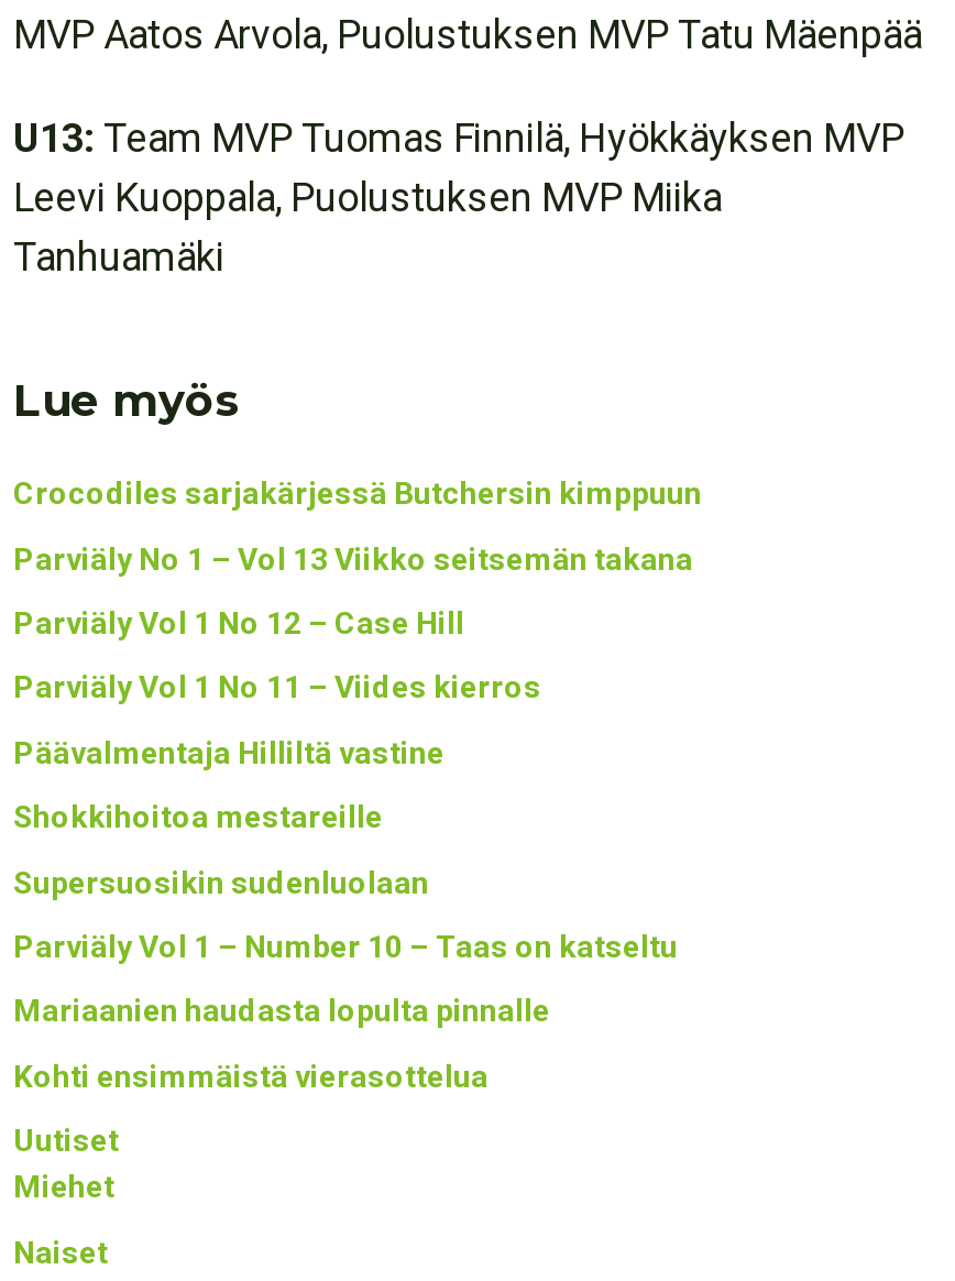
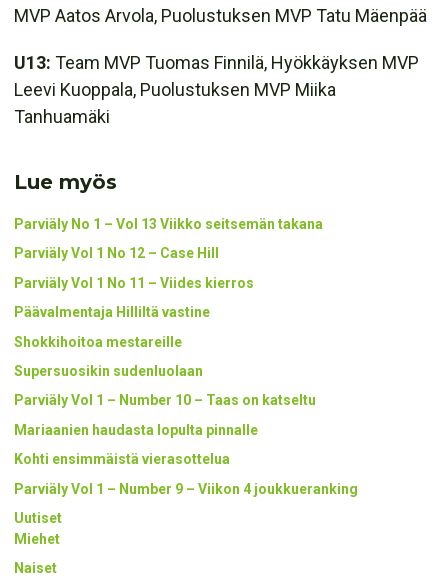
[13,475,702,511] Crocodiles sarjakärjessä Butchersin kimppuun -> none
moved [13,540,693,1093] -> [14,216,323,467]: Parviäly No 1 – Vol 13 Viikko seitsemän takana | Parviäly Vol 1 No 12 – Case Hill | Parviäly Vol 1 No 11 – Viides kierros | ... | Mariaanien haudasta lopulta pinnalle | Kohti ensimmäistä vierasottelua
none -> [14,480,358,496] Parviäly Vol 1 – Number 9 – Viikon 4 joukkueranking

